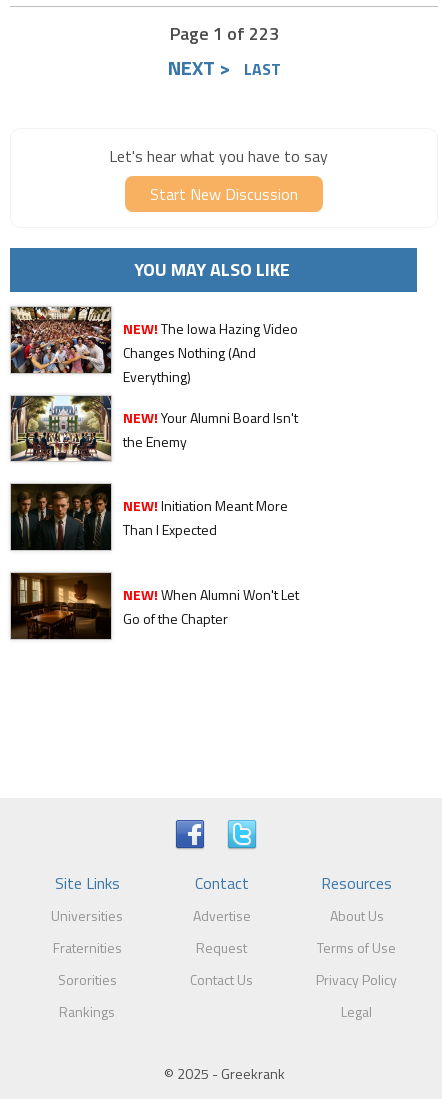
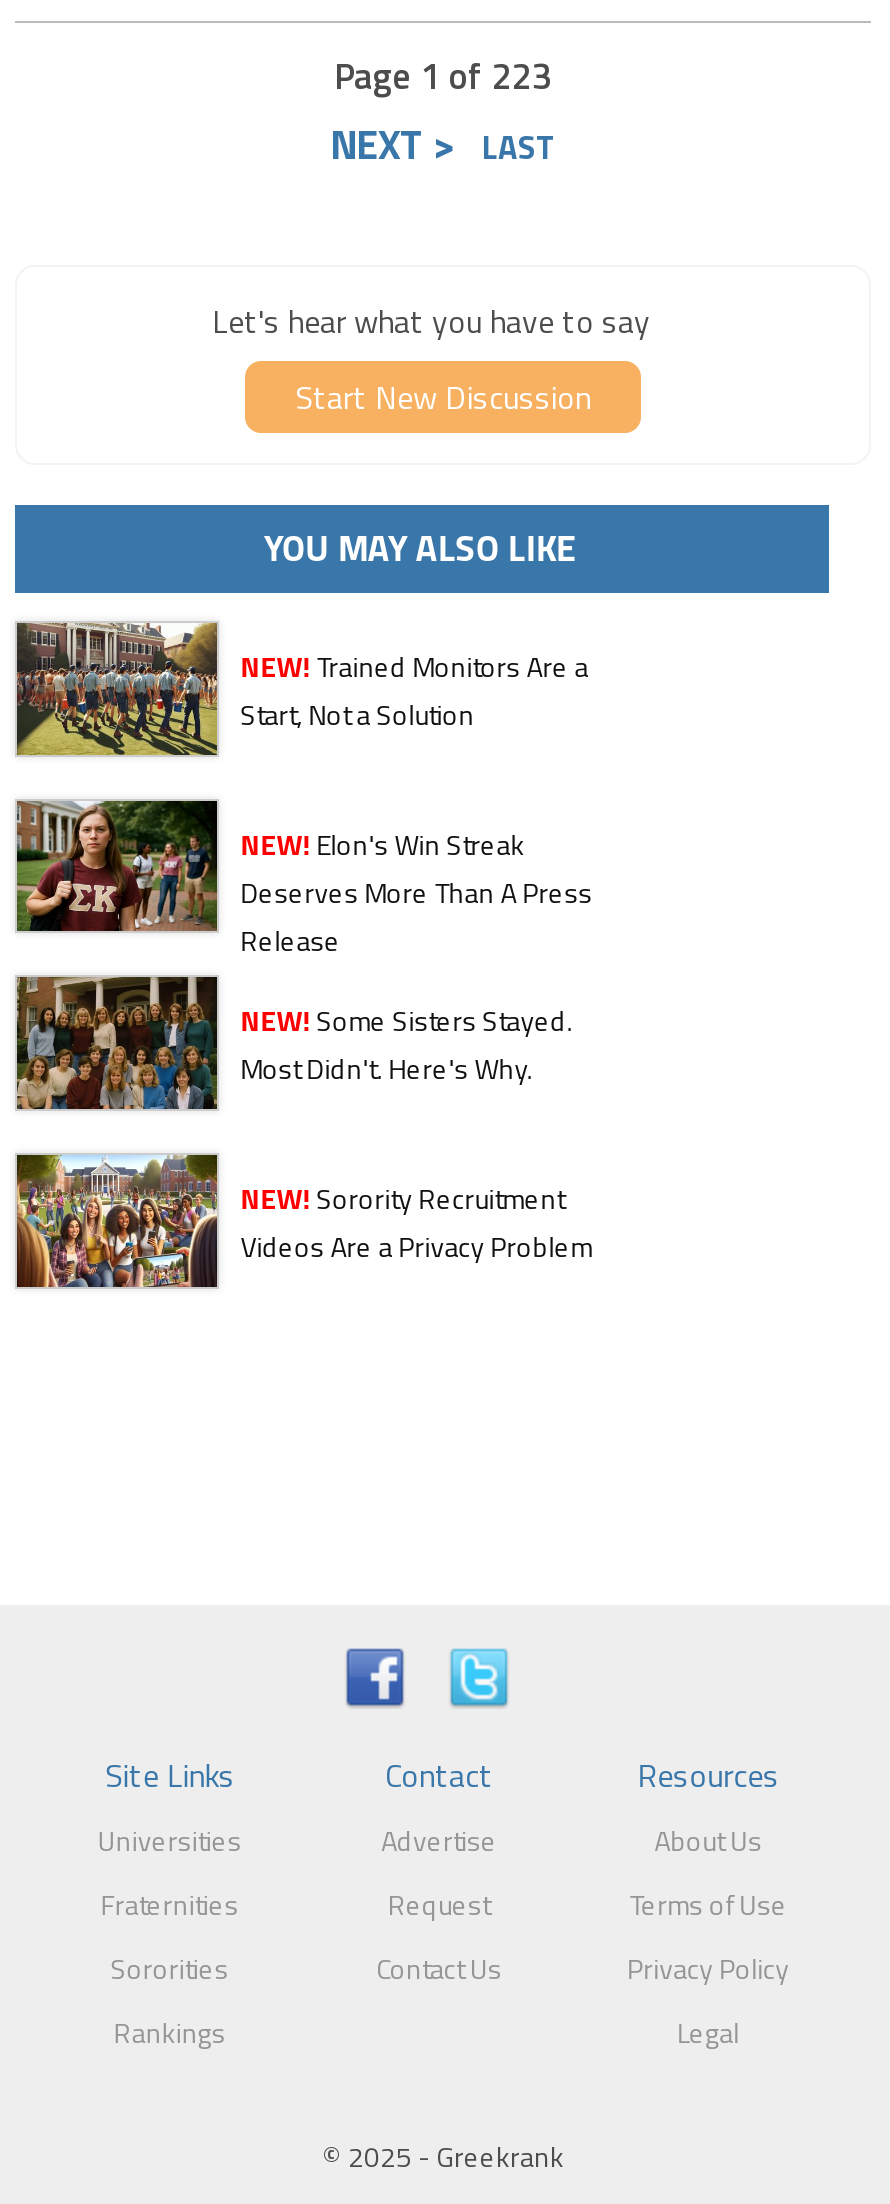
[10,306,298,387] [image] | NEW! The Iowa Hazing Video | Changes Nothing (And | Everything) -> [15,621,588,757] [image] | NEW! Trained Monitors Are a | Start, Not a Solution
[11,395,298,462] [image] | NEW! Your Alumni Board Isn't | the Enemy -> [15,799,592,960] [image] | NEW! Elon's Win Streak | Deserves More Than A Press | Release
[10,483,288,551] [image] | NEW! Initiation Meant More | Than I Expected -> [15,975,572,1111] [image] | NEW! Some Sisters Stayed. | Most Didn't. Here's Why.
[10,572,299,640] [image] | NEW! When Alumni Won't Let | Go of the Chapter -> [15,1153,592,1289] [image] | NEW! Sorority Recruitment | Videos Are a Privacy Problem

